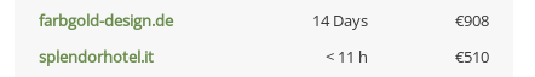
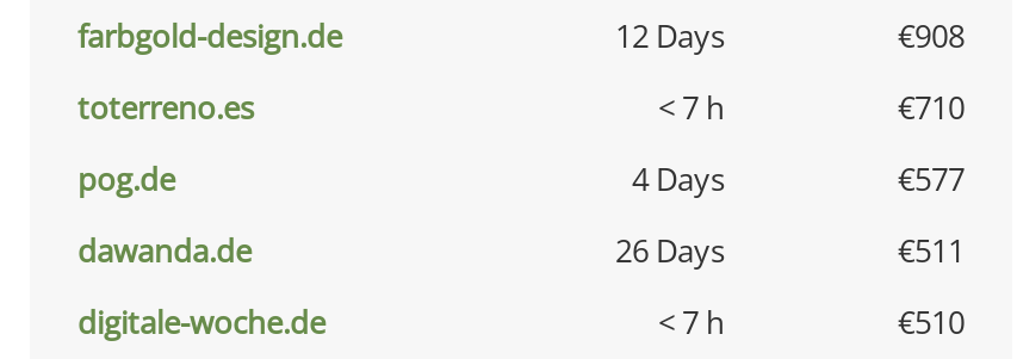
[312,10,367,31] 14 Days -> [615,14,725,57] 12 Days
[39,46,367,67] splendorhotel.it | < 11 h -> [77,86,965,343] toterreno.es | < 7 h | €710 | pog.de | 4 Days | €577 | dawanda.de | 26 Days | €511 | digitale-woche.de | < 7 h

